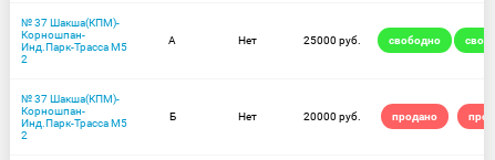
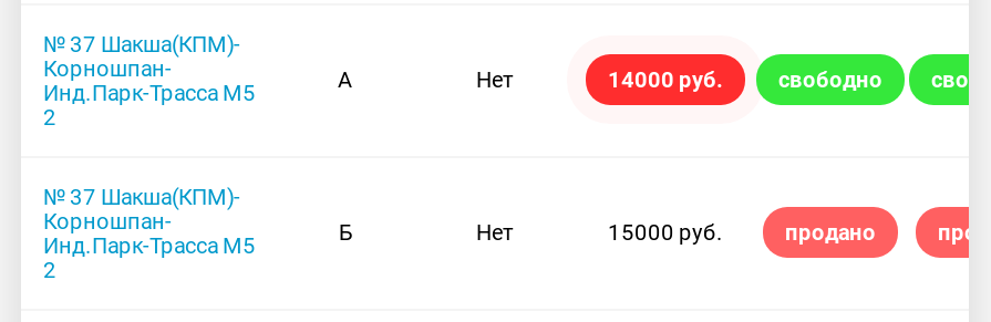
[303,34,361,46] 25000 руб. -> [608,67,723,92] 14000 руб.
[303,110,361,122] 20000 руб. -> [608,220,723,245] 15000 руб.

